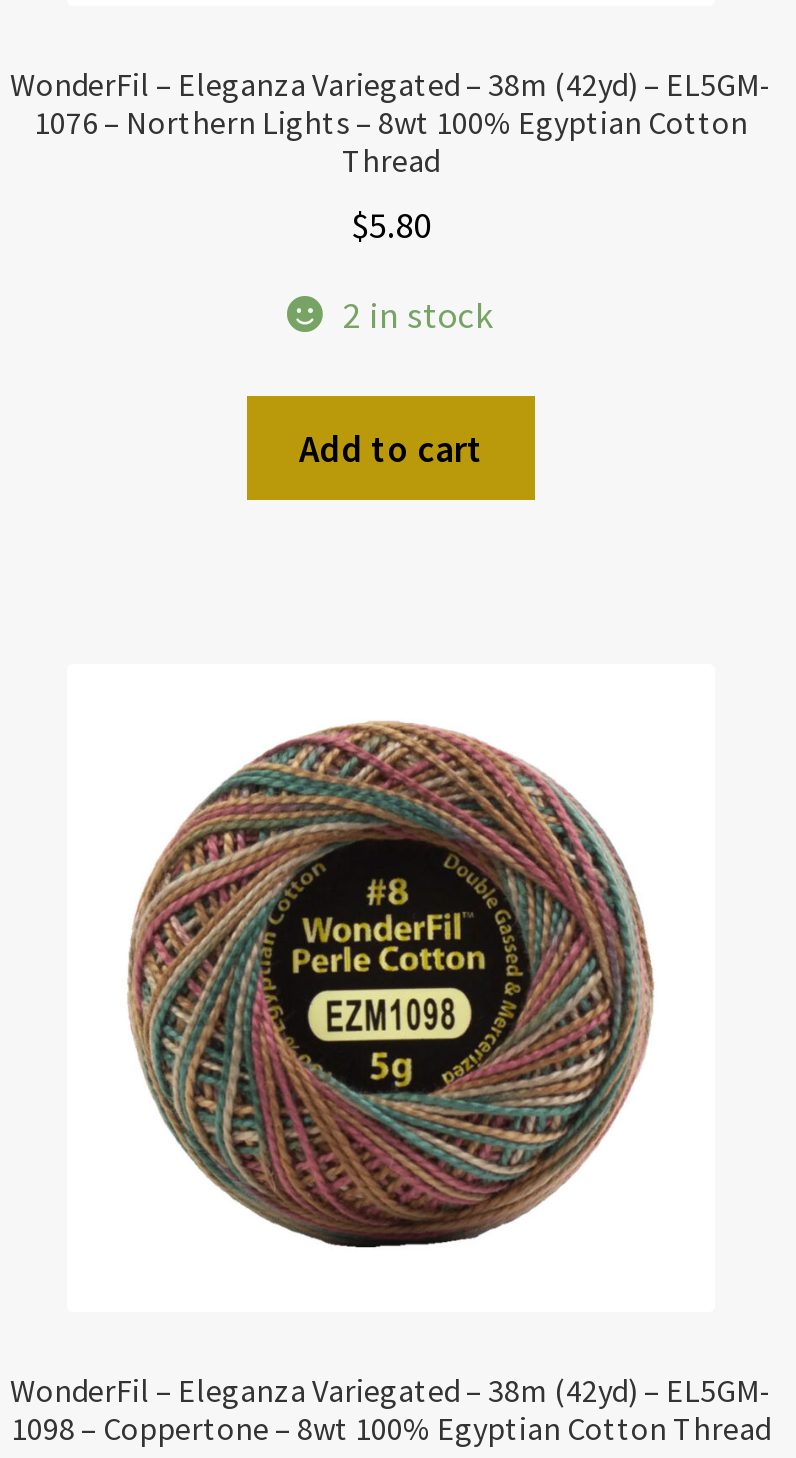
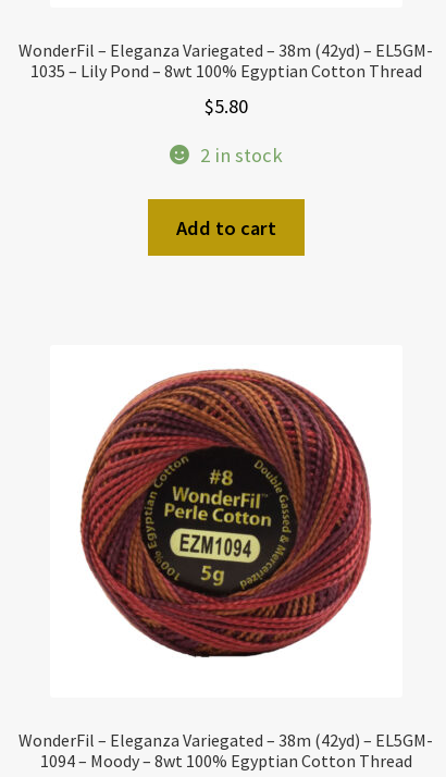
[34,101,748,179] 1076 – Northern Lights – 8wt 100% Egyptian Cotton | Thread -> [30,59,422,81] 1035 – Lily Pond – 8wt 100% Egyptian Cotton Thread
moved [123,708,657,1250] -> [79,368,372,663]: [image]
[11,1408,771,1448] 1098 – Coppertone – 8wt 100% Egyptian Cotton Thread -> [40,750,412,772] 1094 – Moody – 8wt 100% Egyptian Cotton Thread

